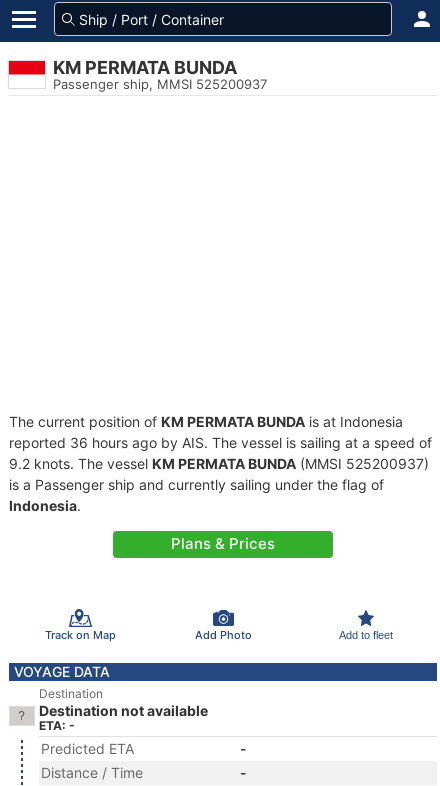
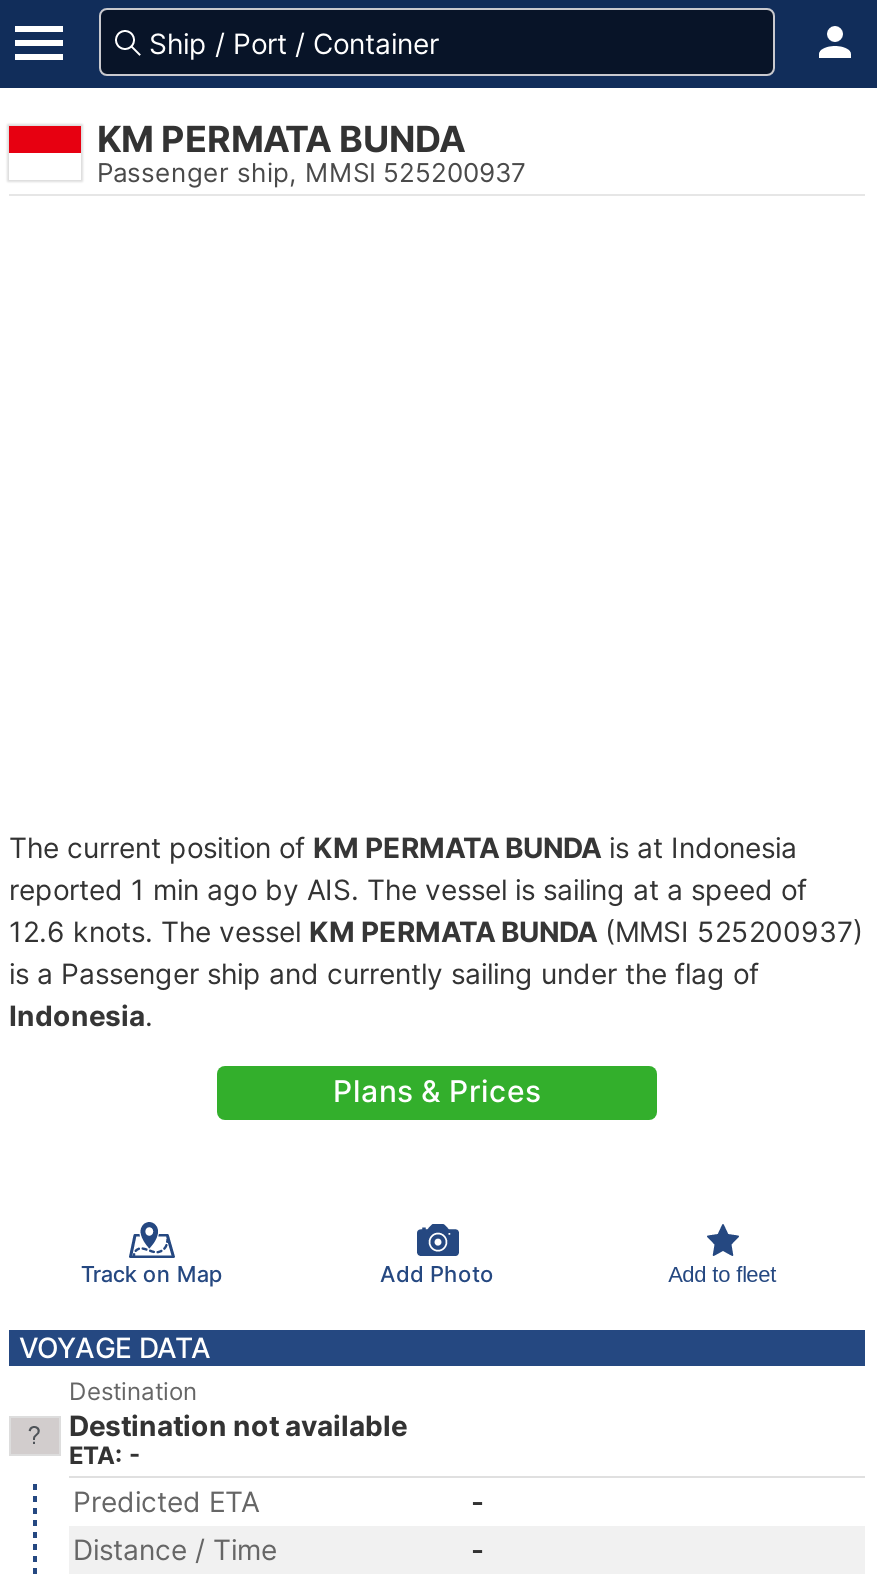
[9,434,432,451] reported 36 hours ago by AIS. The vessel is sailing at a speed of -> [9,872,807,906] reported 1 min ago by AIS. The vessel is sailing at a speed of
[9,455,429,472] 9.2 knots. The vessel KM PERMATA BUNDA (MMSI 525200937) -> [9,914,863,948] 12.6 knots. The vessel KM PERMATA BUNDA (MMSI 525200937)

